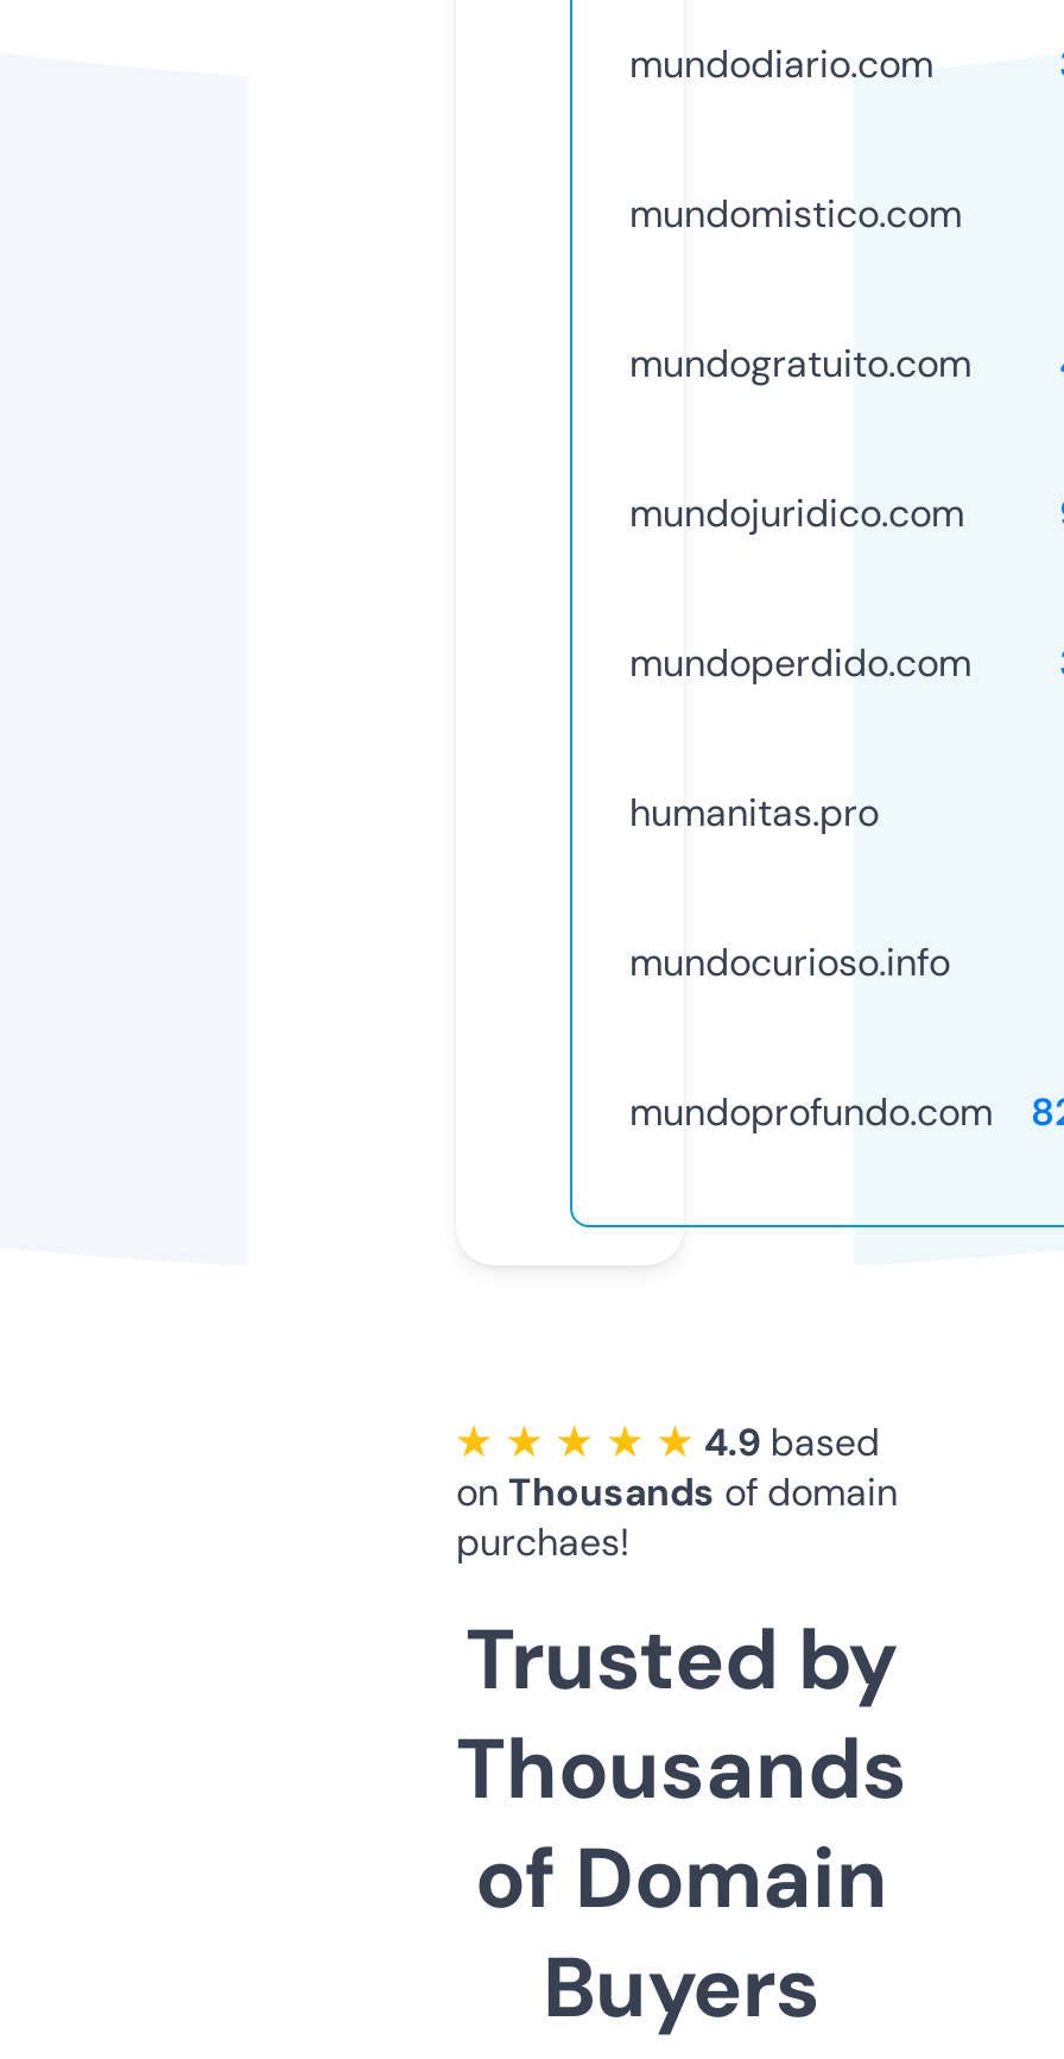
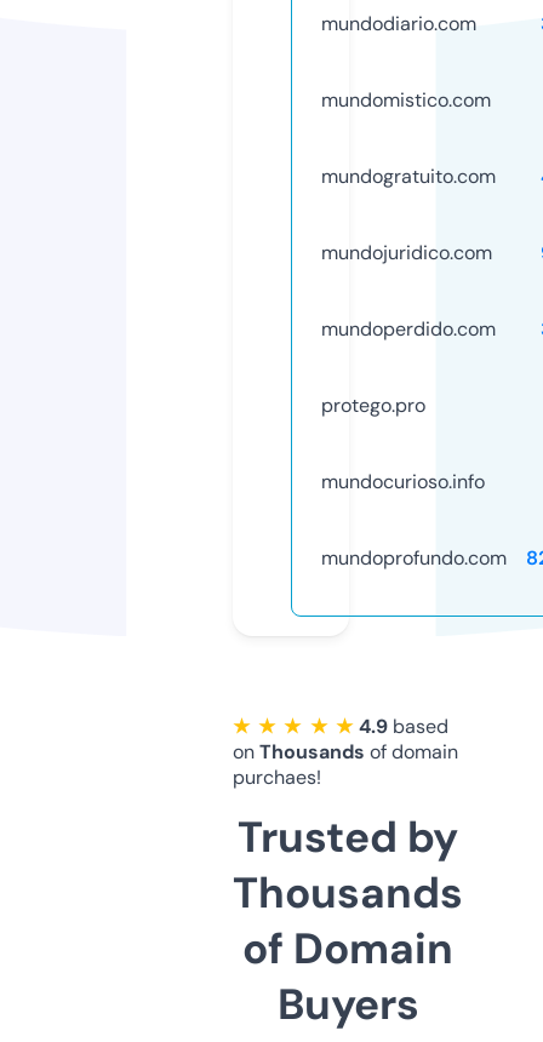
[629,787,879,837] humanitas.pro -> [321,392,425,418] protego.pro

